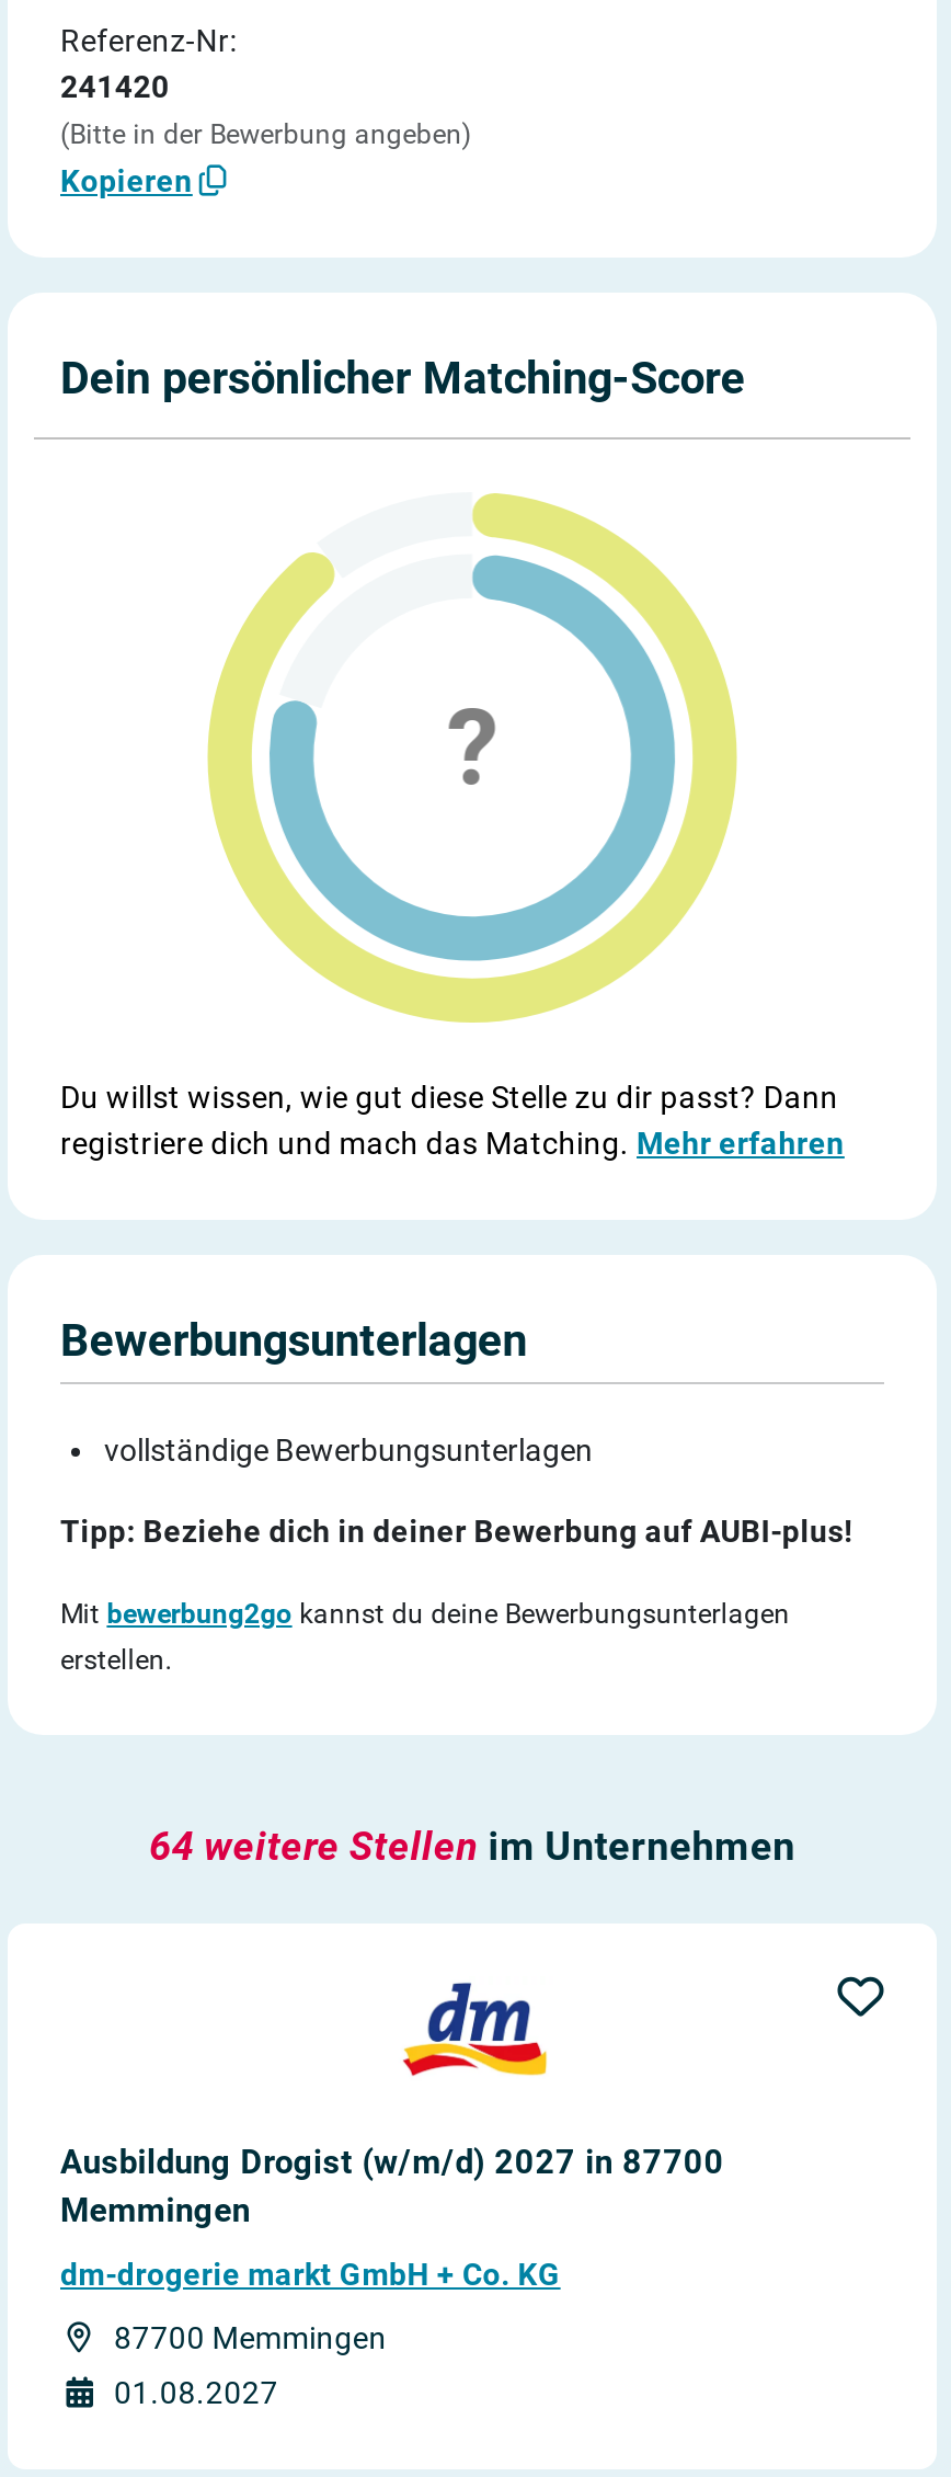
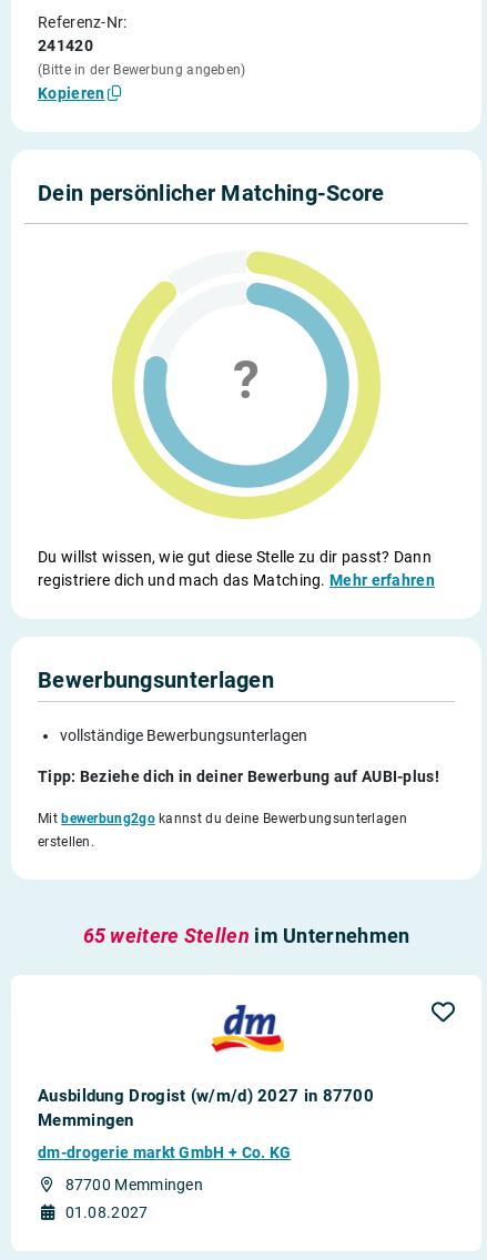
[149,1822,795,1868] 64 weitere Stellen im Unternehmen -> [83,923,410,947] 65 weitere Stellen im Unternehmen

